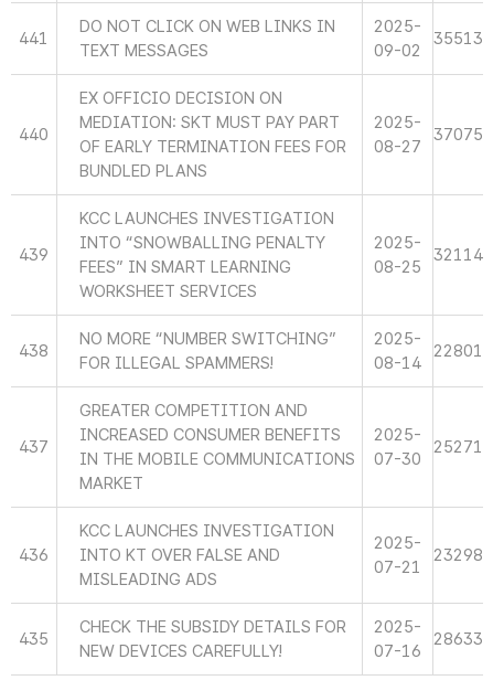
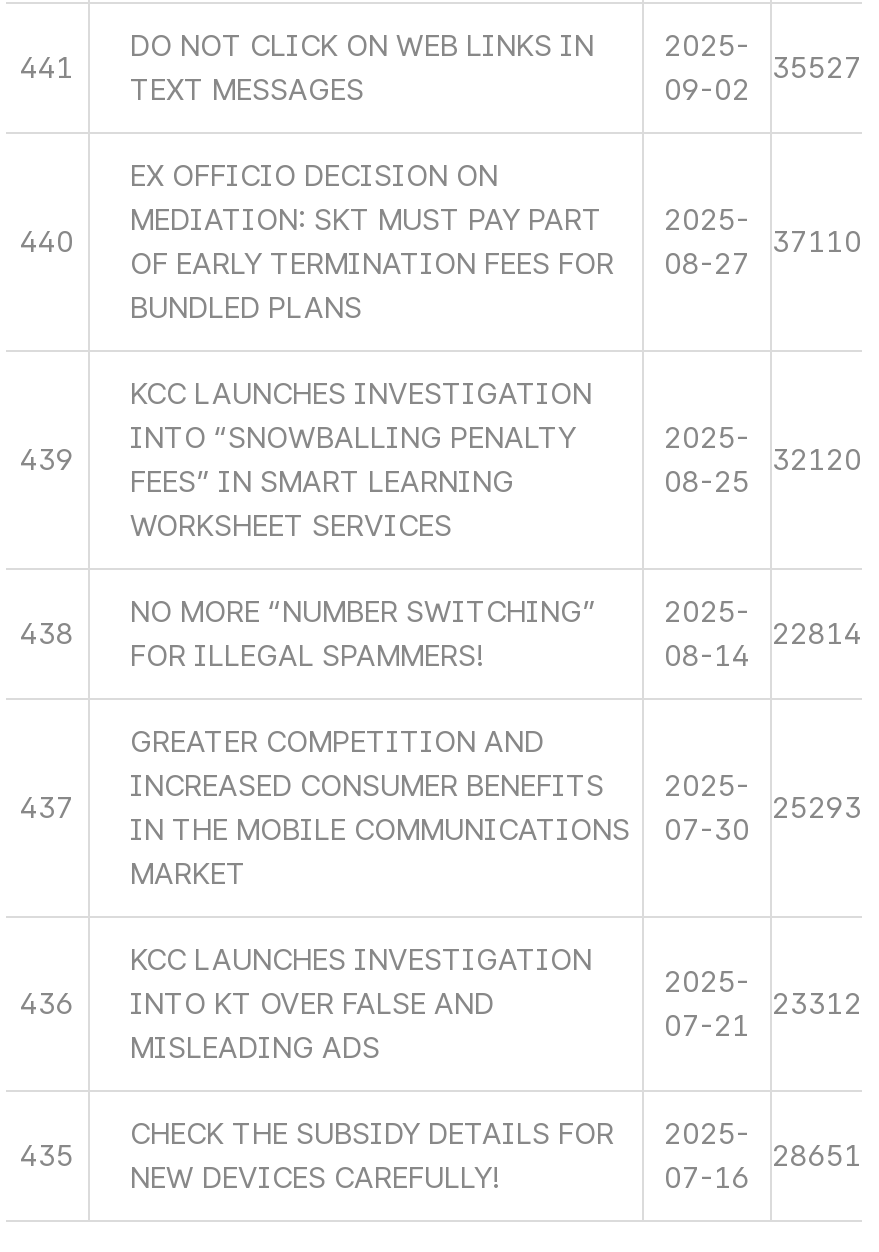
[433,29,483,49] 35513 -> [772,50,862,86] 35527
[433,125,483,145] 37075 -> [772,224,862,260] 37110
[433,245,483,265] 32114 -> [772,442,862,478] 32120
[433,341,483,361] 22801 -> [772,616,862,652] 22814
[433,437,483,457] 25271 -> [772,790,862,826] 25293
[433,545,483,565] 23298 -> [772,986,862,1022] 23312
[433,629,483,649] 28633 -> [772,1138,862,1174] 28651

